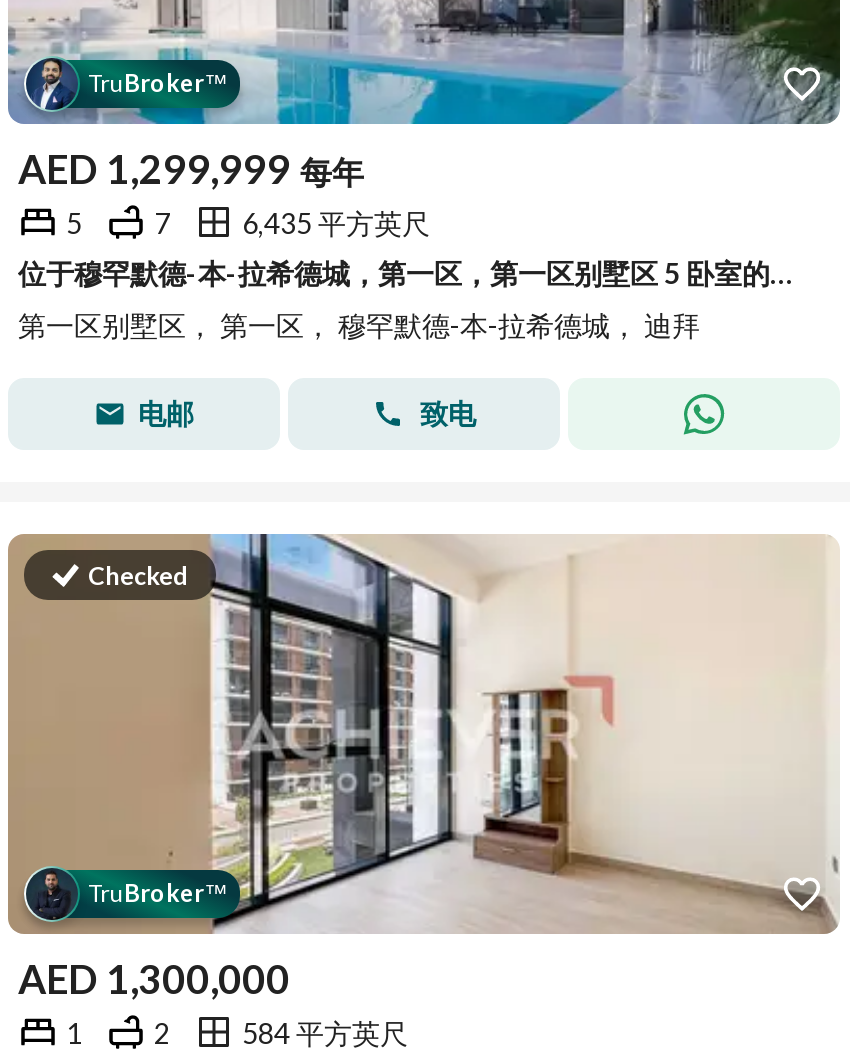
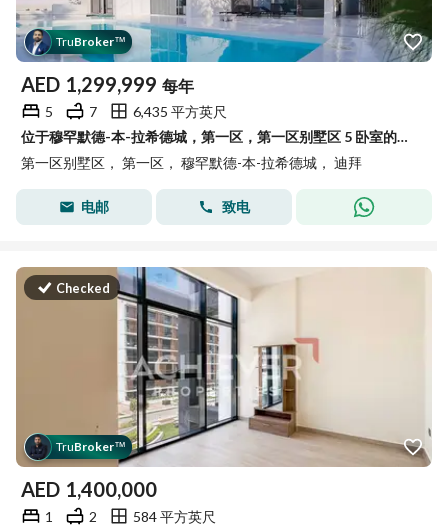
[18,954,290,1002] AED 1,300,000 -> [21,477,157,501] AED 1,400,000

